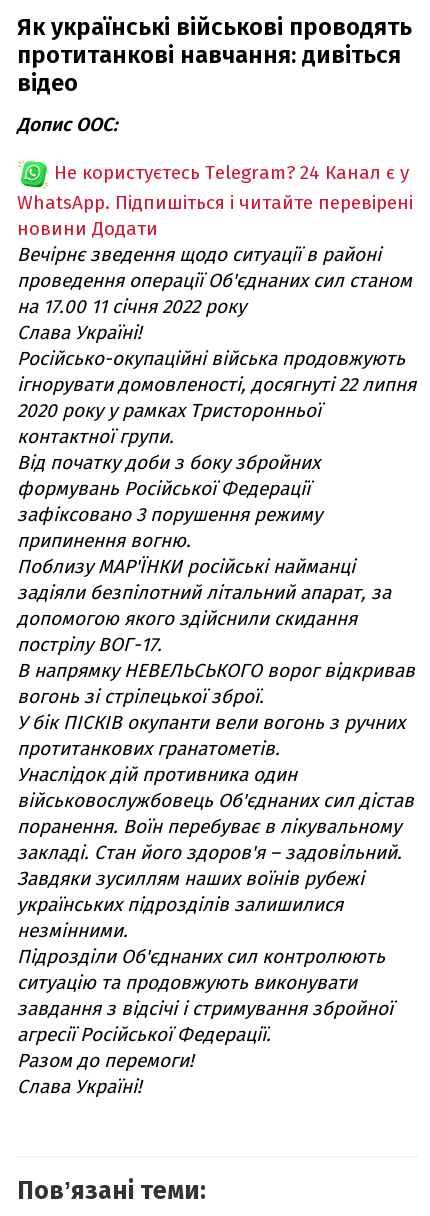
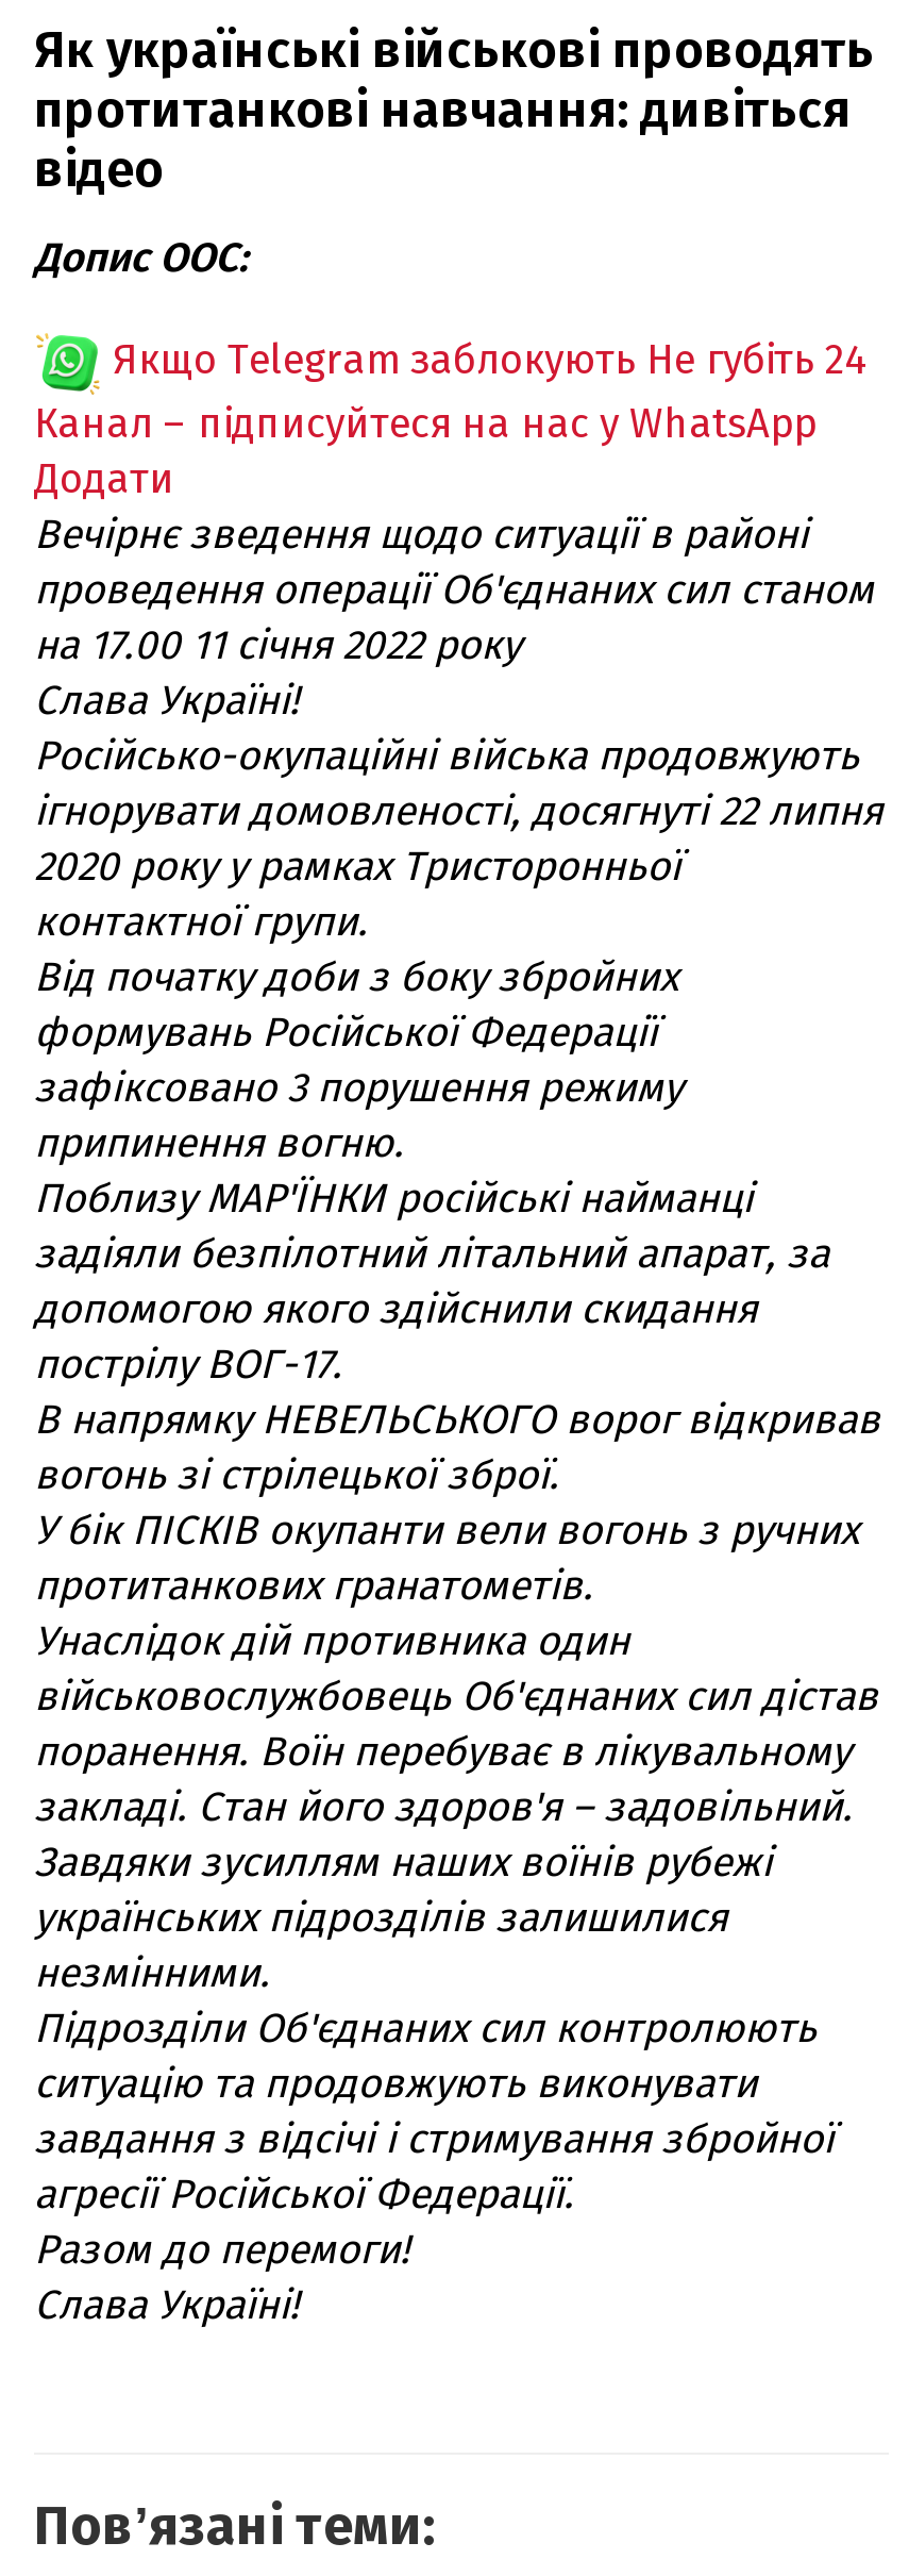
[17,161,413,240] Не користуєтесь Telegram? 24 Канал є у | WhatsApp. Підпишіться і читайте перевірені | новини Додати -> [34,334,868,502] Якщо Telegram заблокують Не губіть 24 | Канал – підписуйтеся на нас у WhatsApp | Додати

